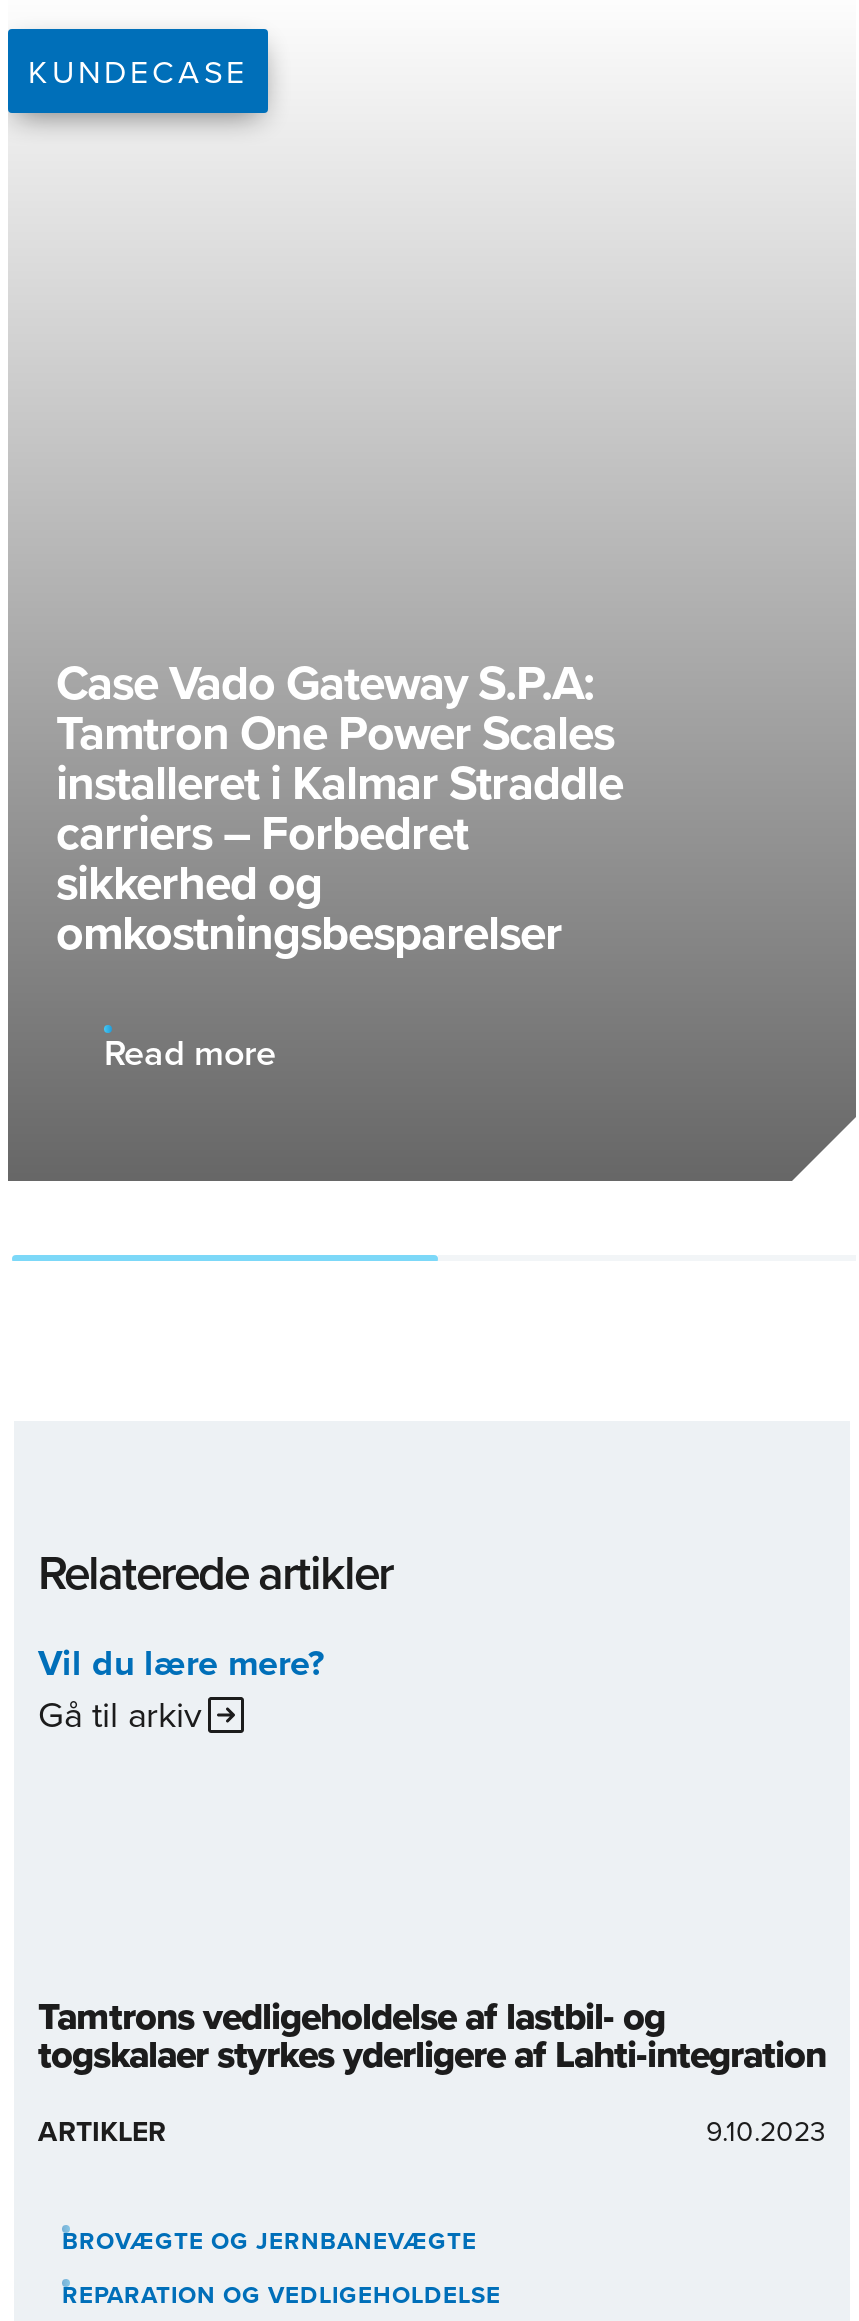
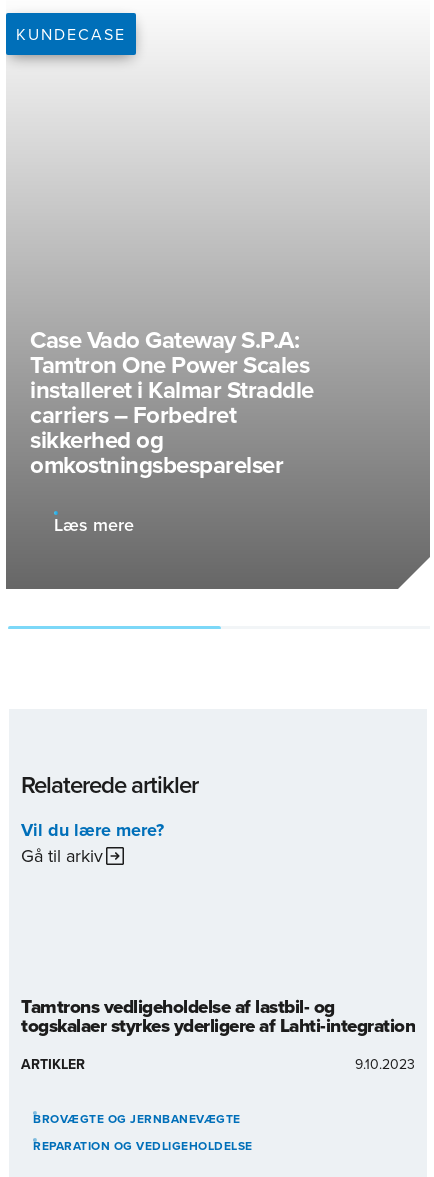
[104,1027,276,1077] Read more -> [54,512,134,537] Læs mere

